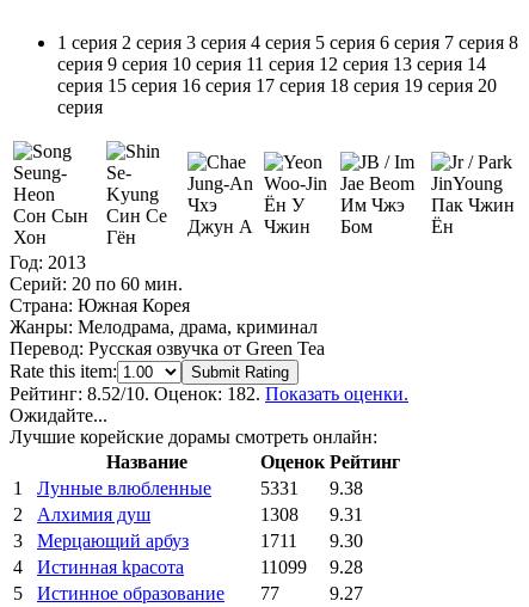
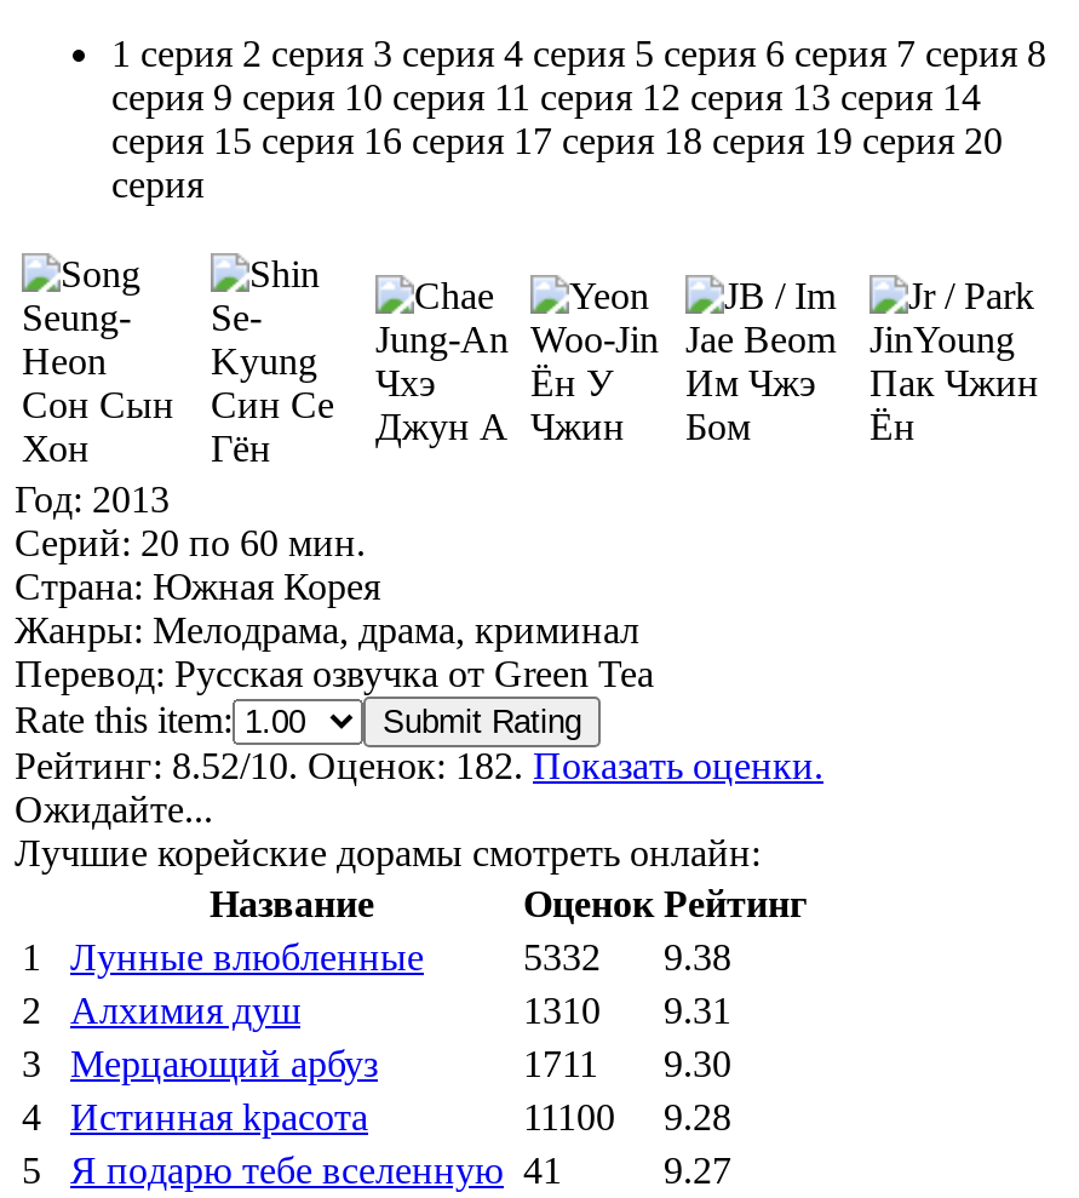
[260,478,363,498] 5331 9.38 -> [523,936,731,978] 5332 9.38
[260,504,363,525] 1308 9.31 -> [523,990,731,1031] 1310 9.31
[260,557,363,577] 11099 9.28 -> [523,1096,731,1137] 11100 9.28
[37,583,279,603] Истинное образование | 77 -> [70,1150,562,1191] Я подарю тебе вселенную 41

